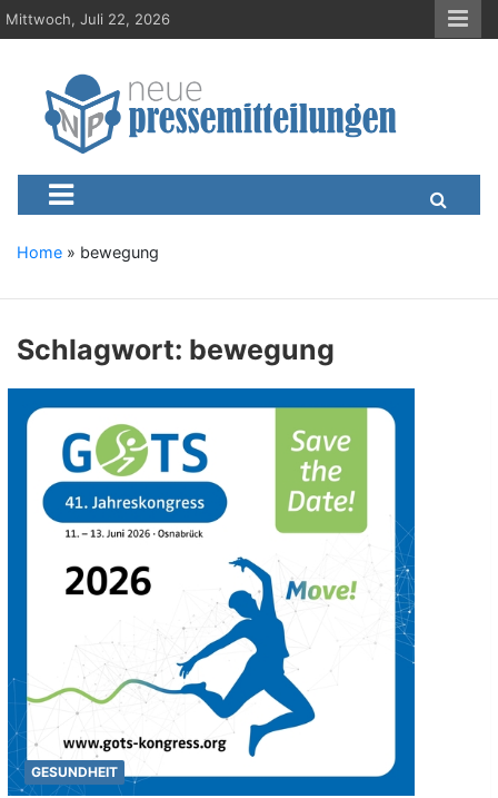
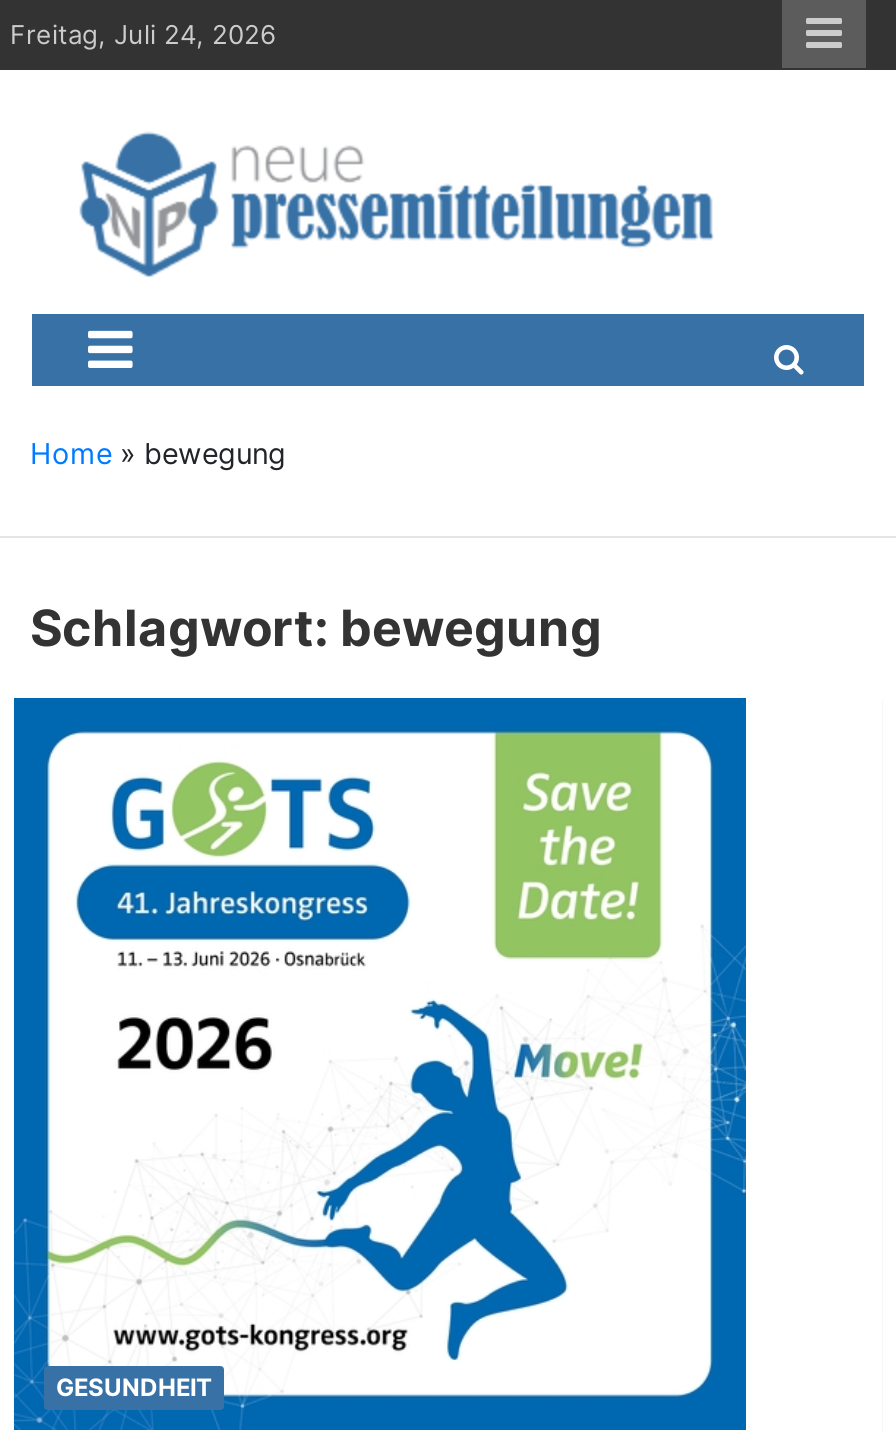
[6,10,170,28] Mittwoch, Juli 22, 2026 -> [10,18,276,50] Freitag, Juli 24, 2026

